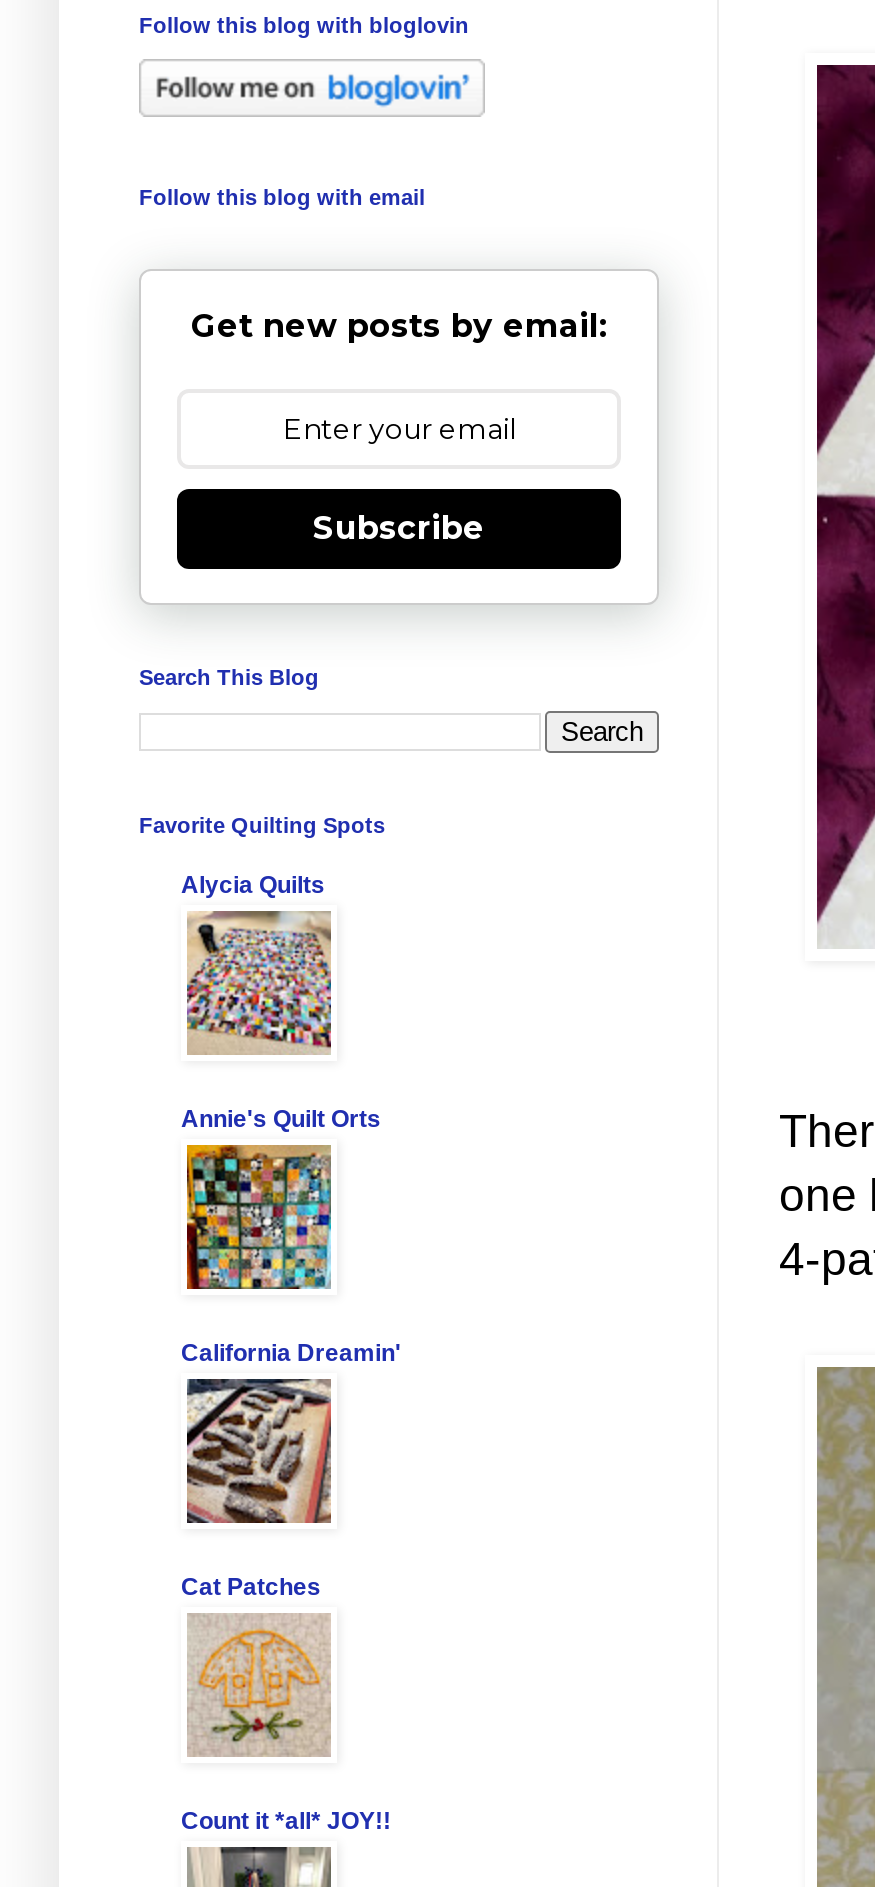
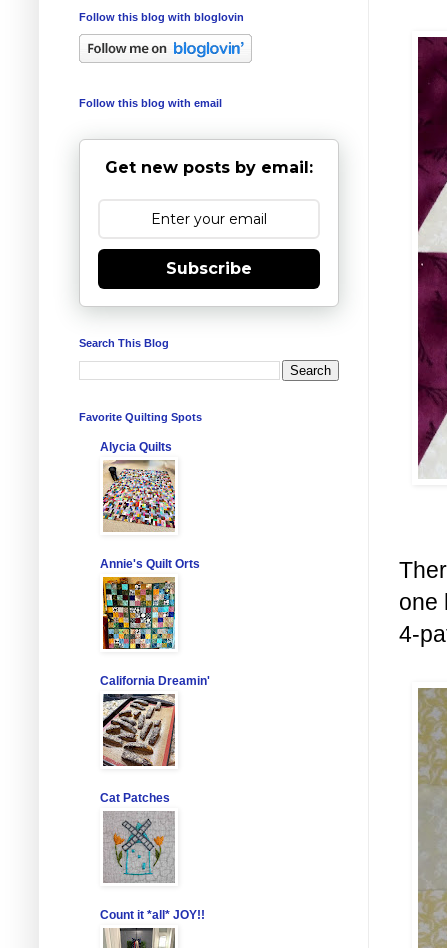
[191,1617,327,1753] [image] -> [104,812,174,882] [image]

